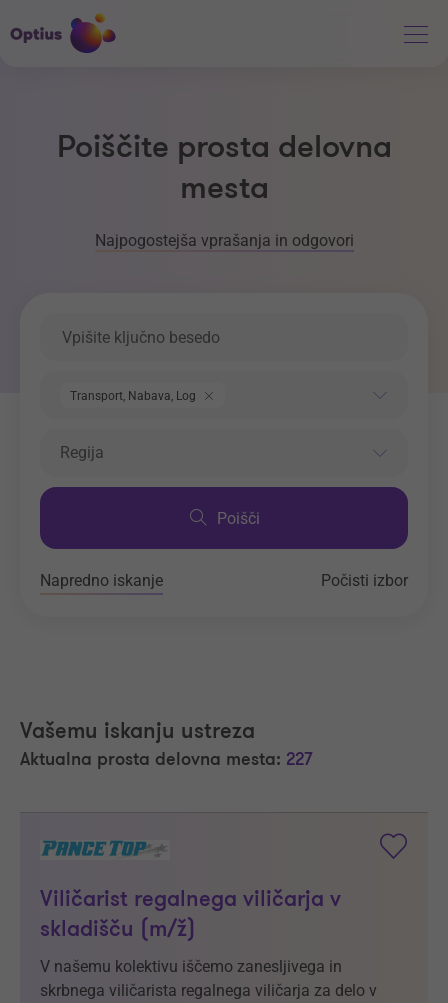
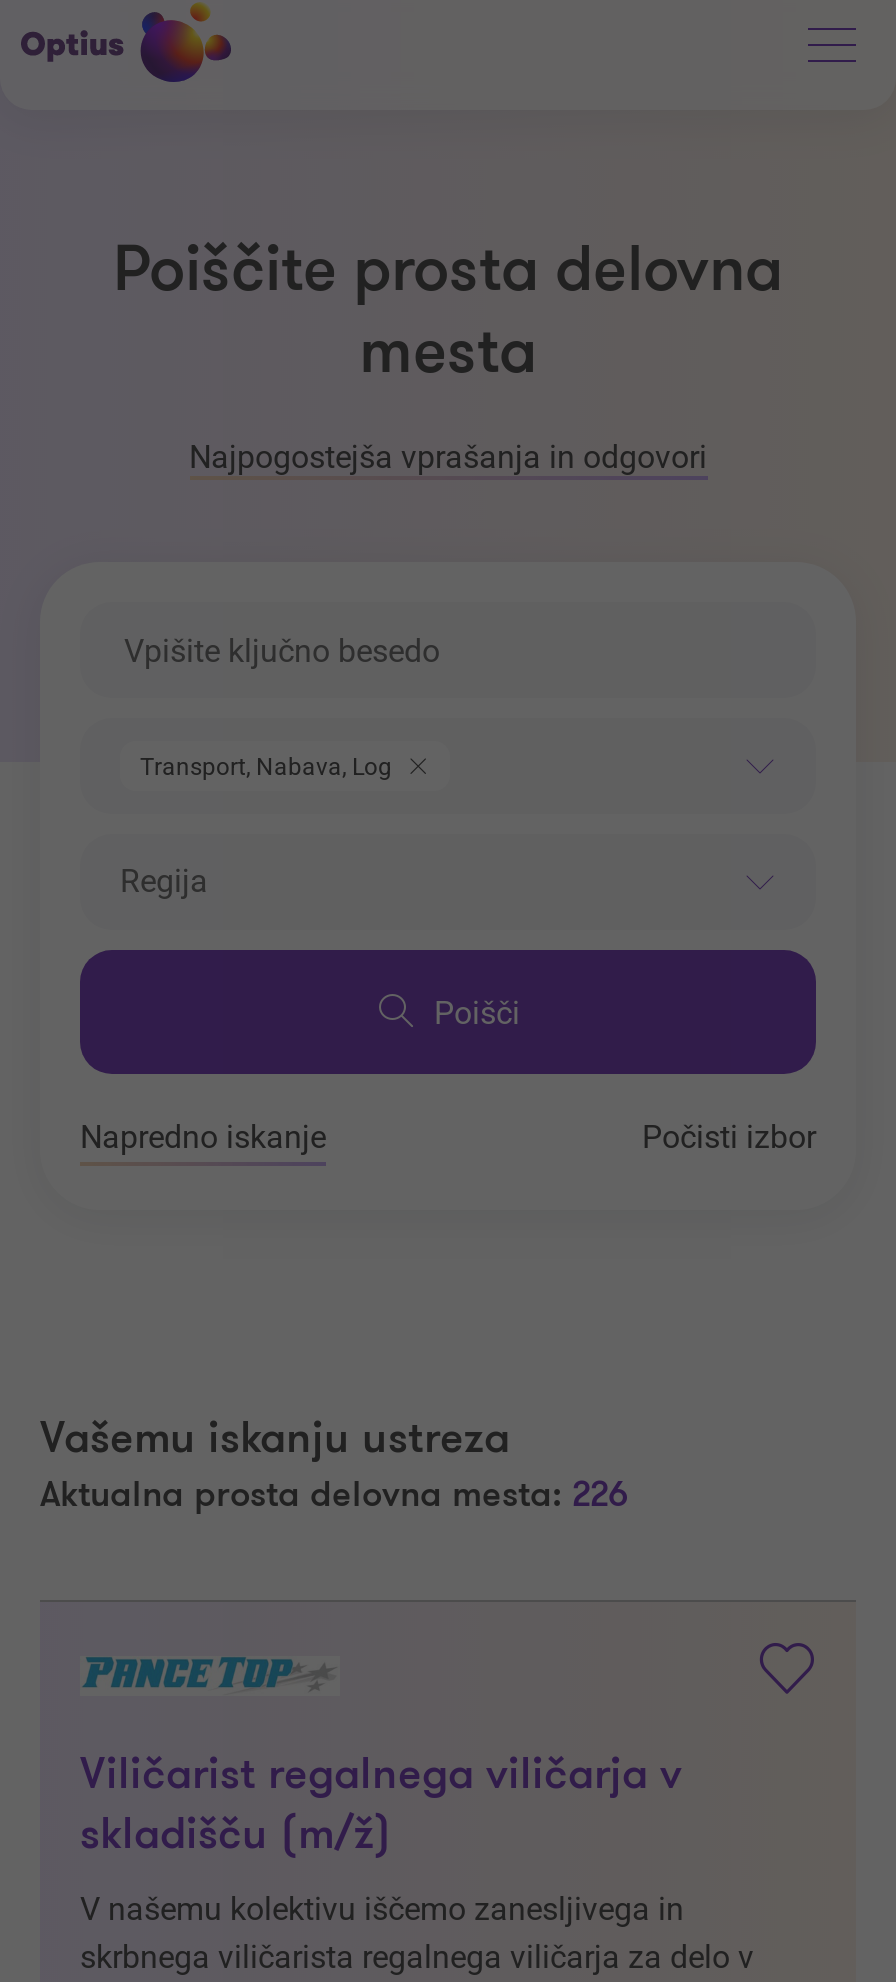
[20,747,313,771] Aktualna prosta delovna mesta: 227 -> [40,1470,628,1518] Aktualna prosta delovna mesta: 226

